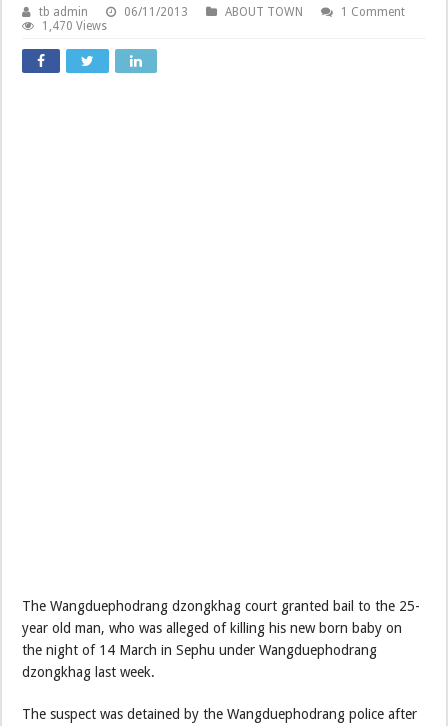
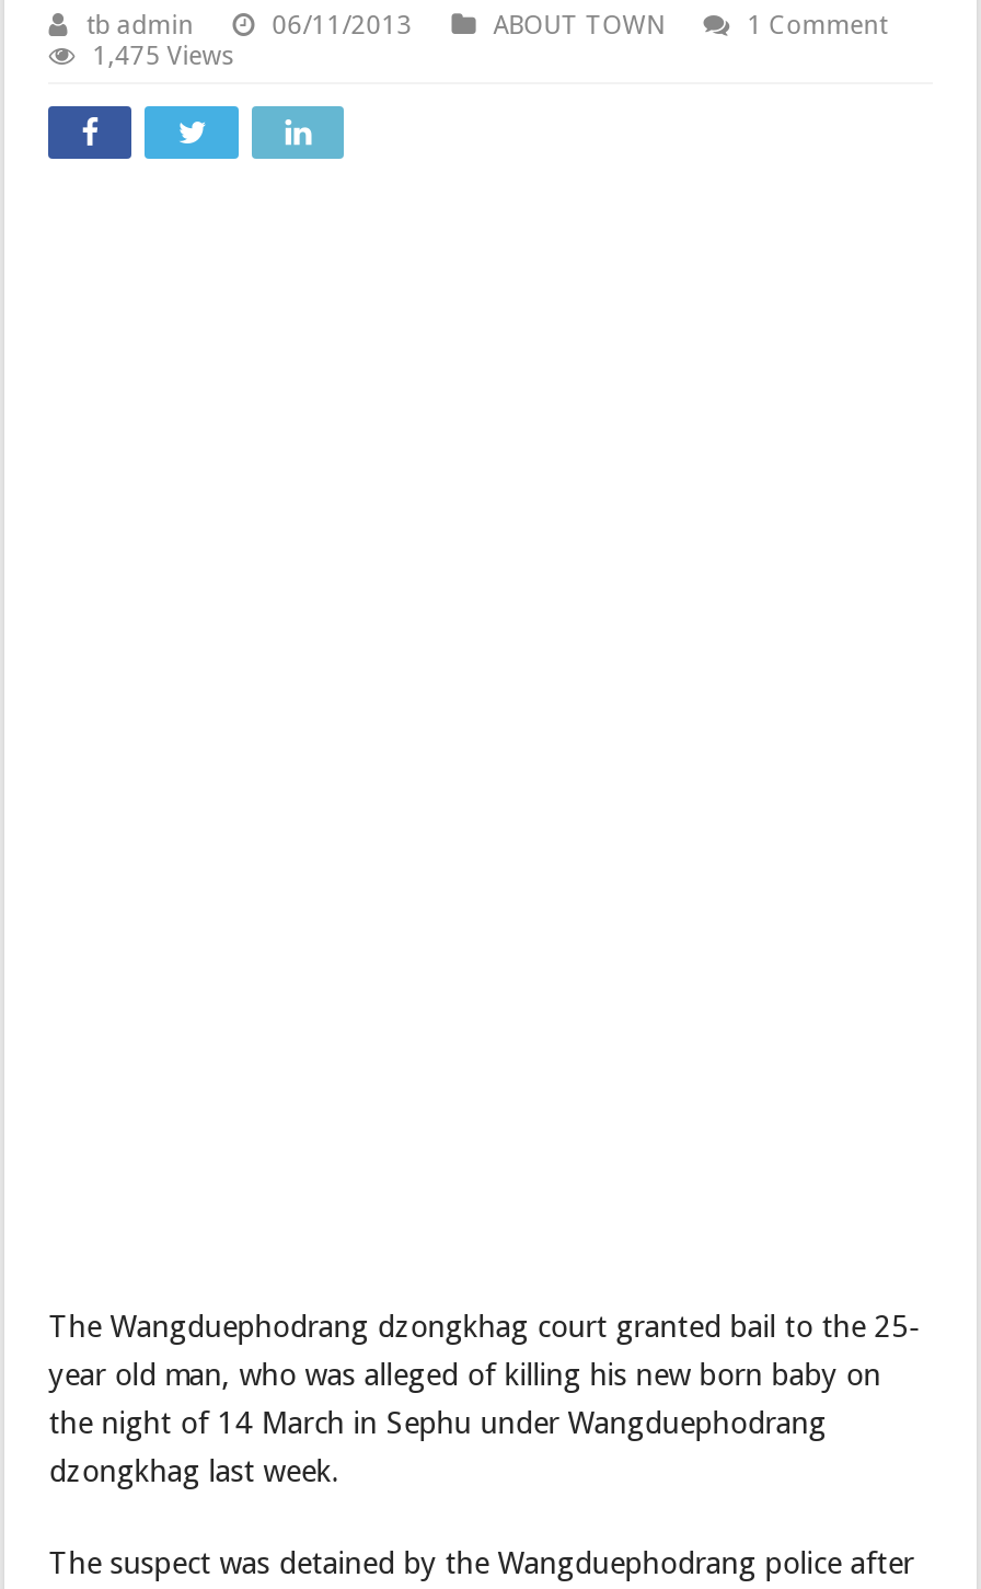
[42,19,107,33] 1,470 Views -> [92,40,235,71] 1,475 Views

